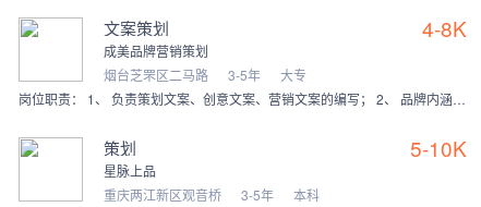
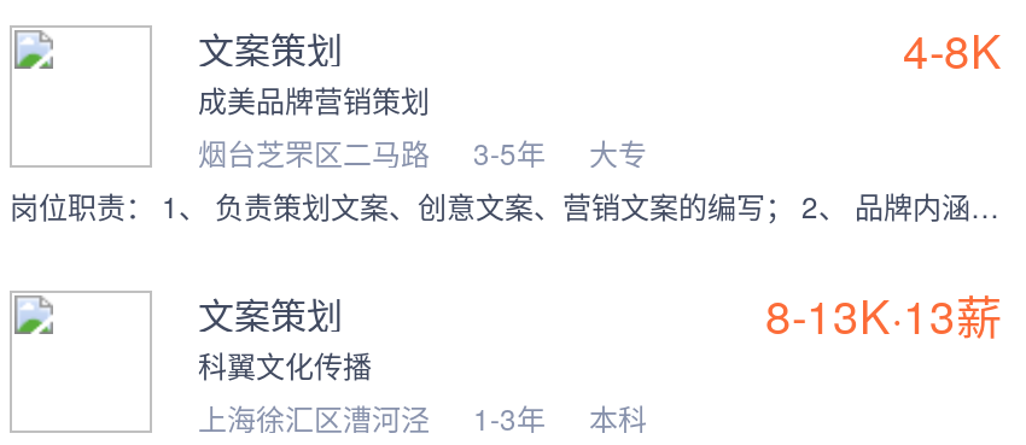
[104,133,467,204] 策划 | 5-10K | 星脉上品 | 重庆两江新区观音桥 | 3-5年 -> [198,281,1002,438] 文案策划 | 8-13K·13薪 | 科翼文化传播 | 上海徐汇区漕河泾 | 1-3年

